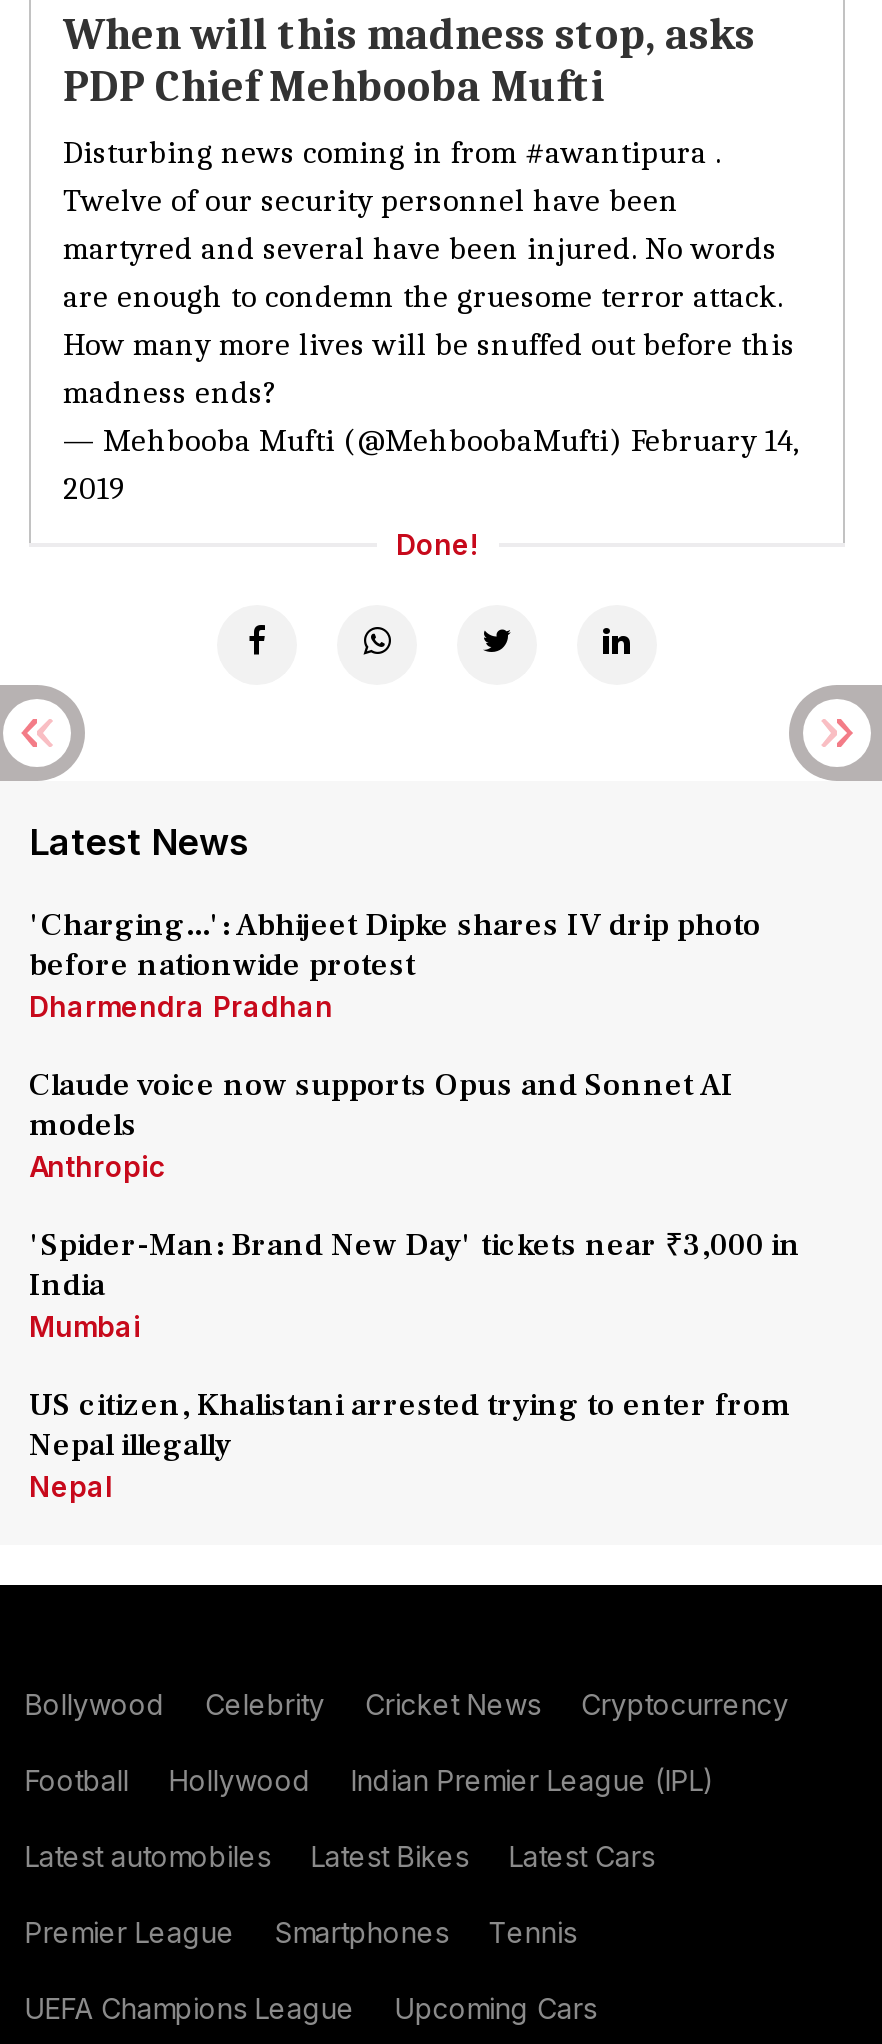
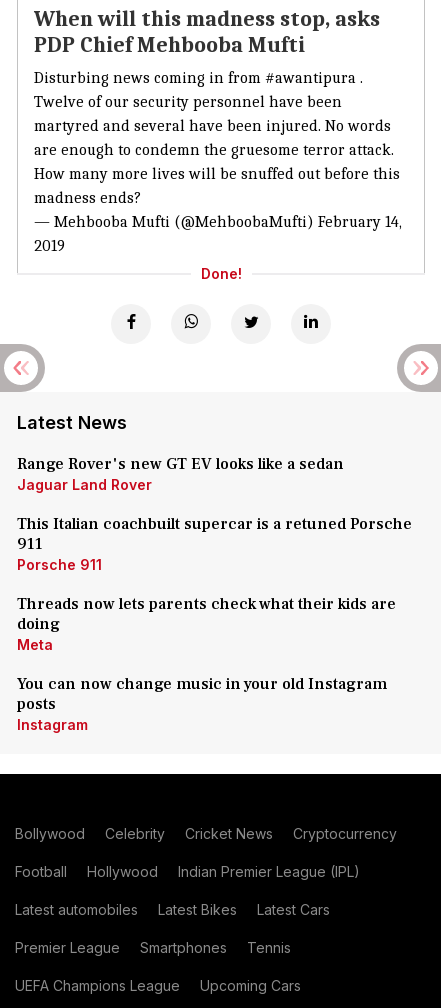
[29,905,761,1023] 'Charging...': Abhijeet Dipke shares IV drip photo | before nationwide protest | Dharmendra Pradhan -> [17,454,344,493] Range Rover's new GT EV looks like a sedan | Jaguar Land Rover
[29,1065,733,1183] Claude voice now supports Opus and Sonnet AI | models | Anthropic -> [17,514,412,573] This Italian coachbuilt supercar is a retuned Porsche | 911 | Porsche 911
[29,1225,801,1343] 'Spider-Man: Brand New Day' tickets near ₹3,000 in | India | Mumbai -> [17,594,396,653] Threads now lets parents check what their kids are | doing | Meta
[29,1385,791,1503] US citizen, Khalistani arrested trying to enter from | Nepal illegally | Nepal -> [17,674,387,733] You can now change music in your old Instagram | posts | Instagram

